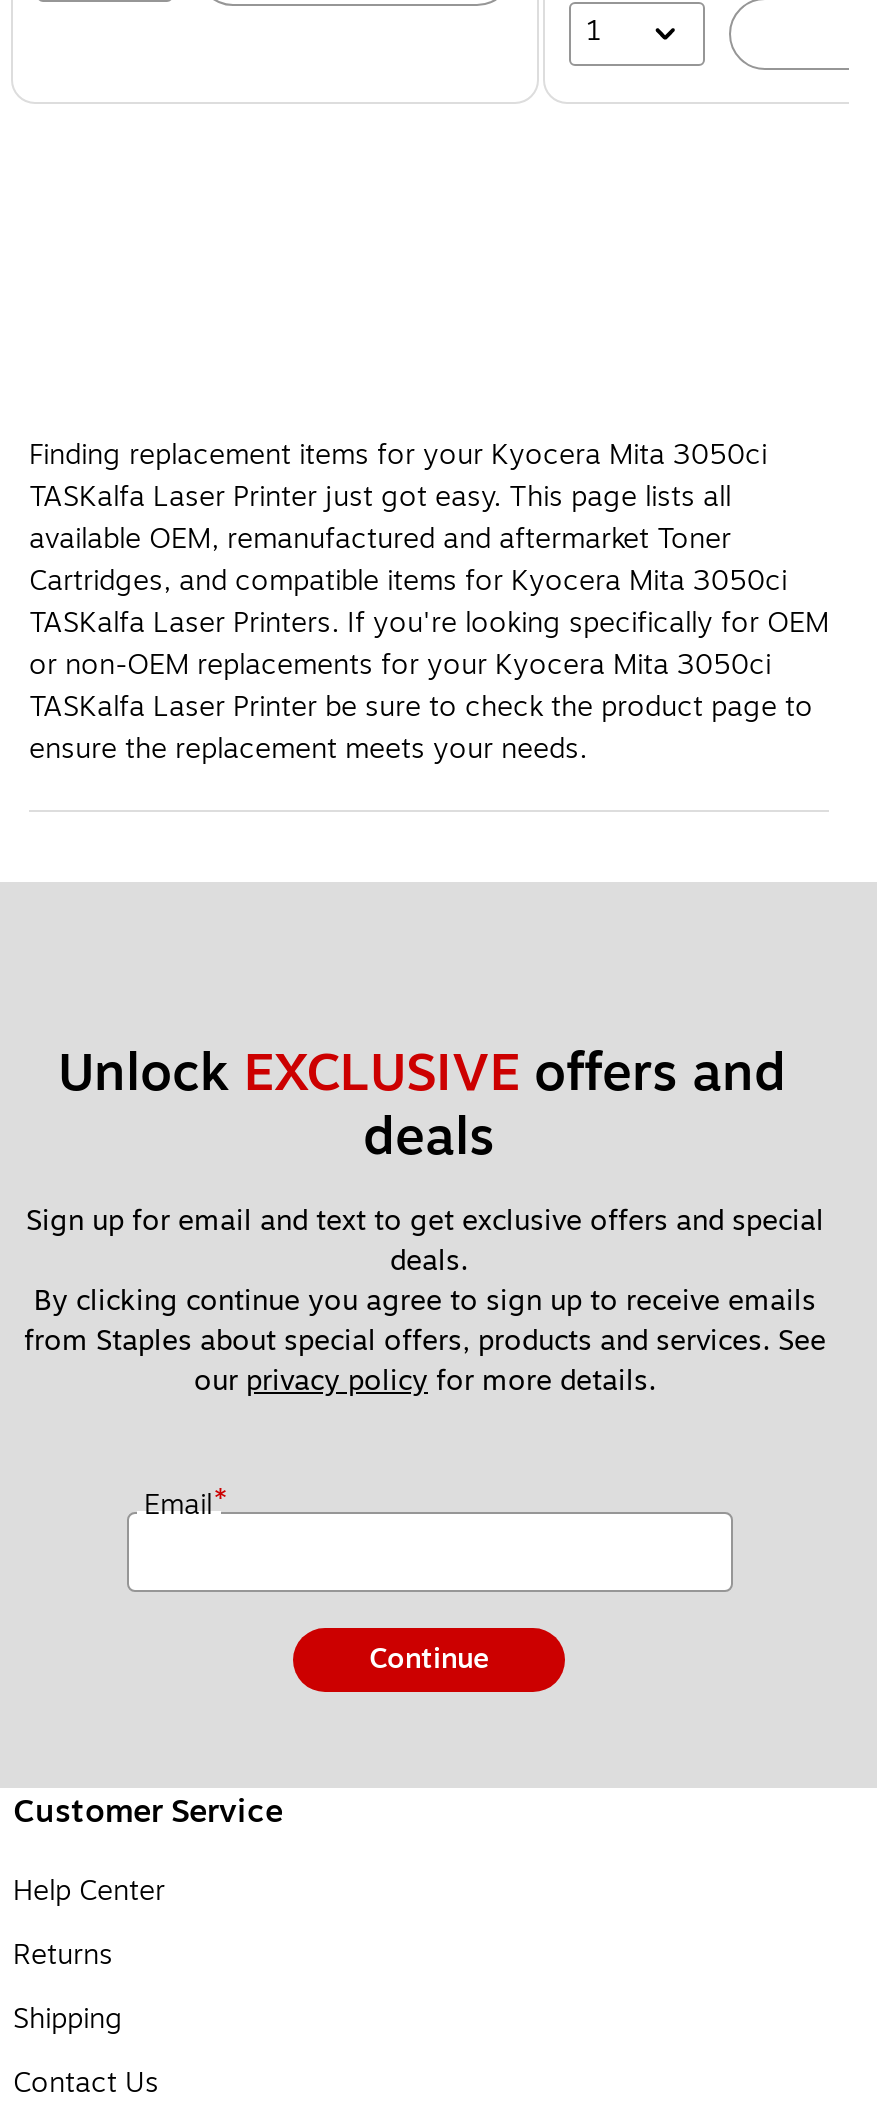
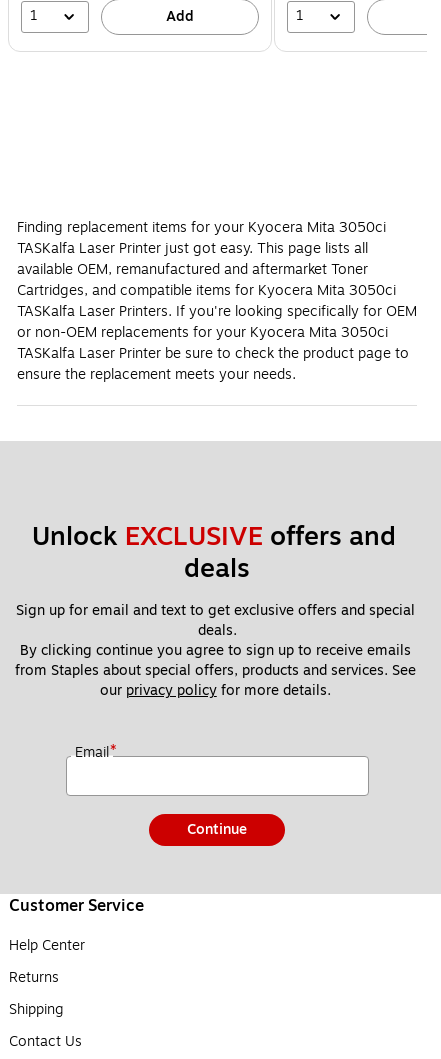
none -> [30,5,194,27] 1 | Add

